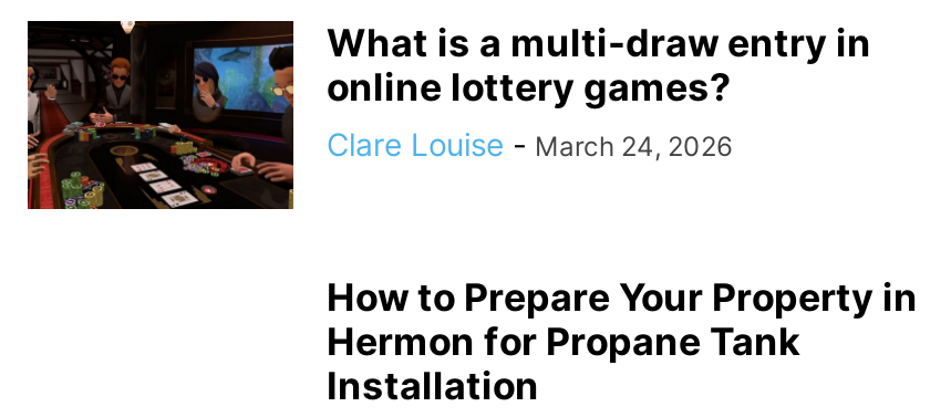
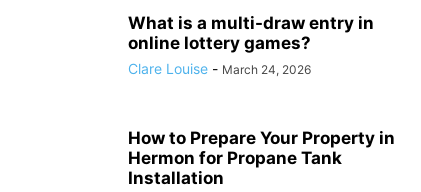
[25,19,296,211] [image] -> none

